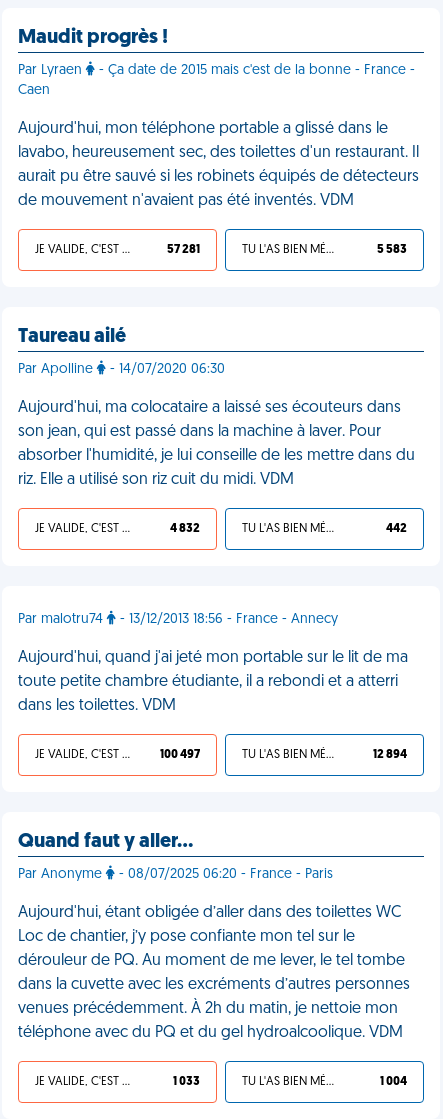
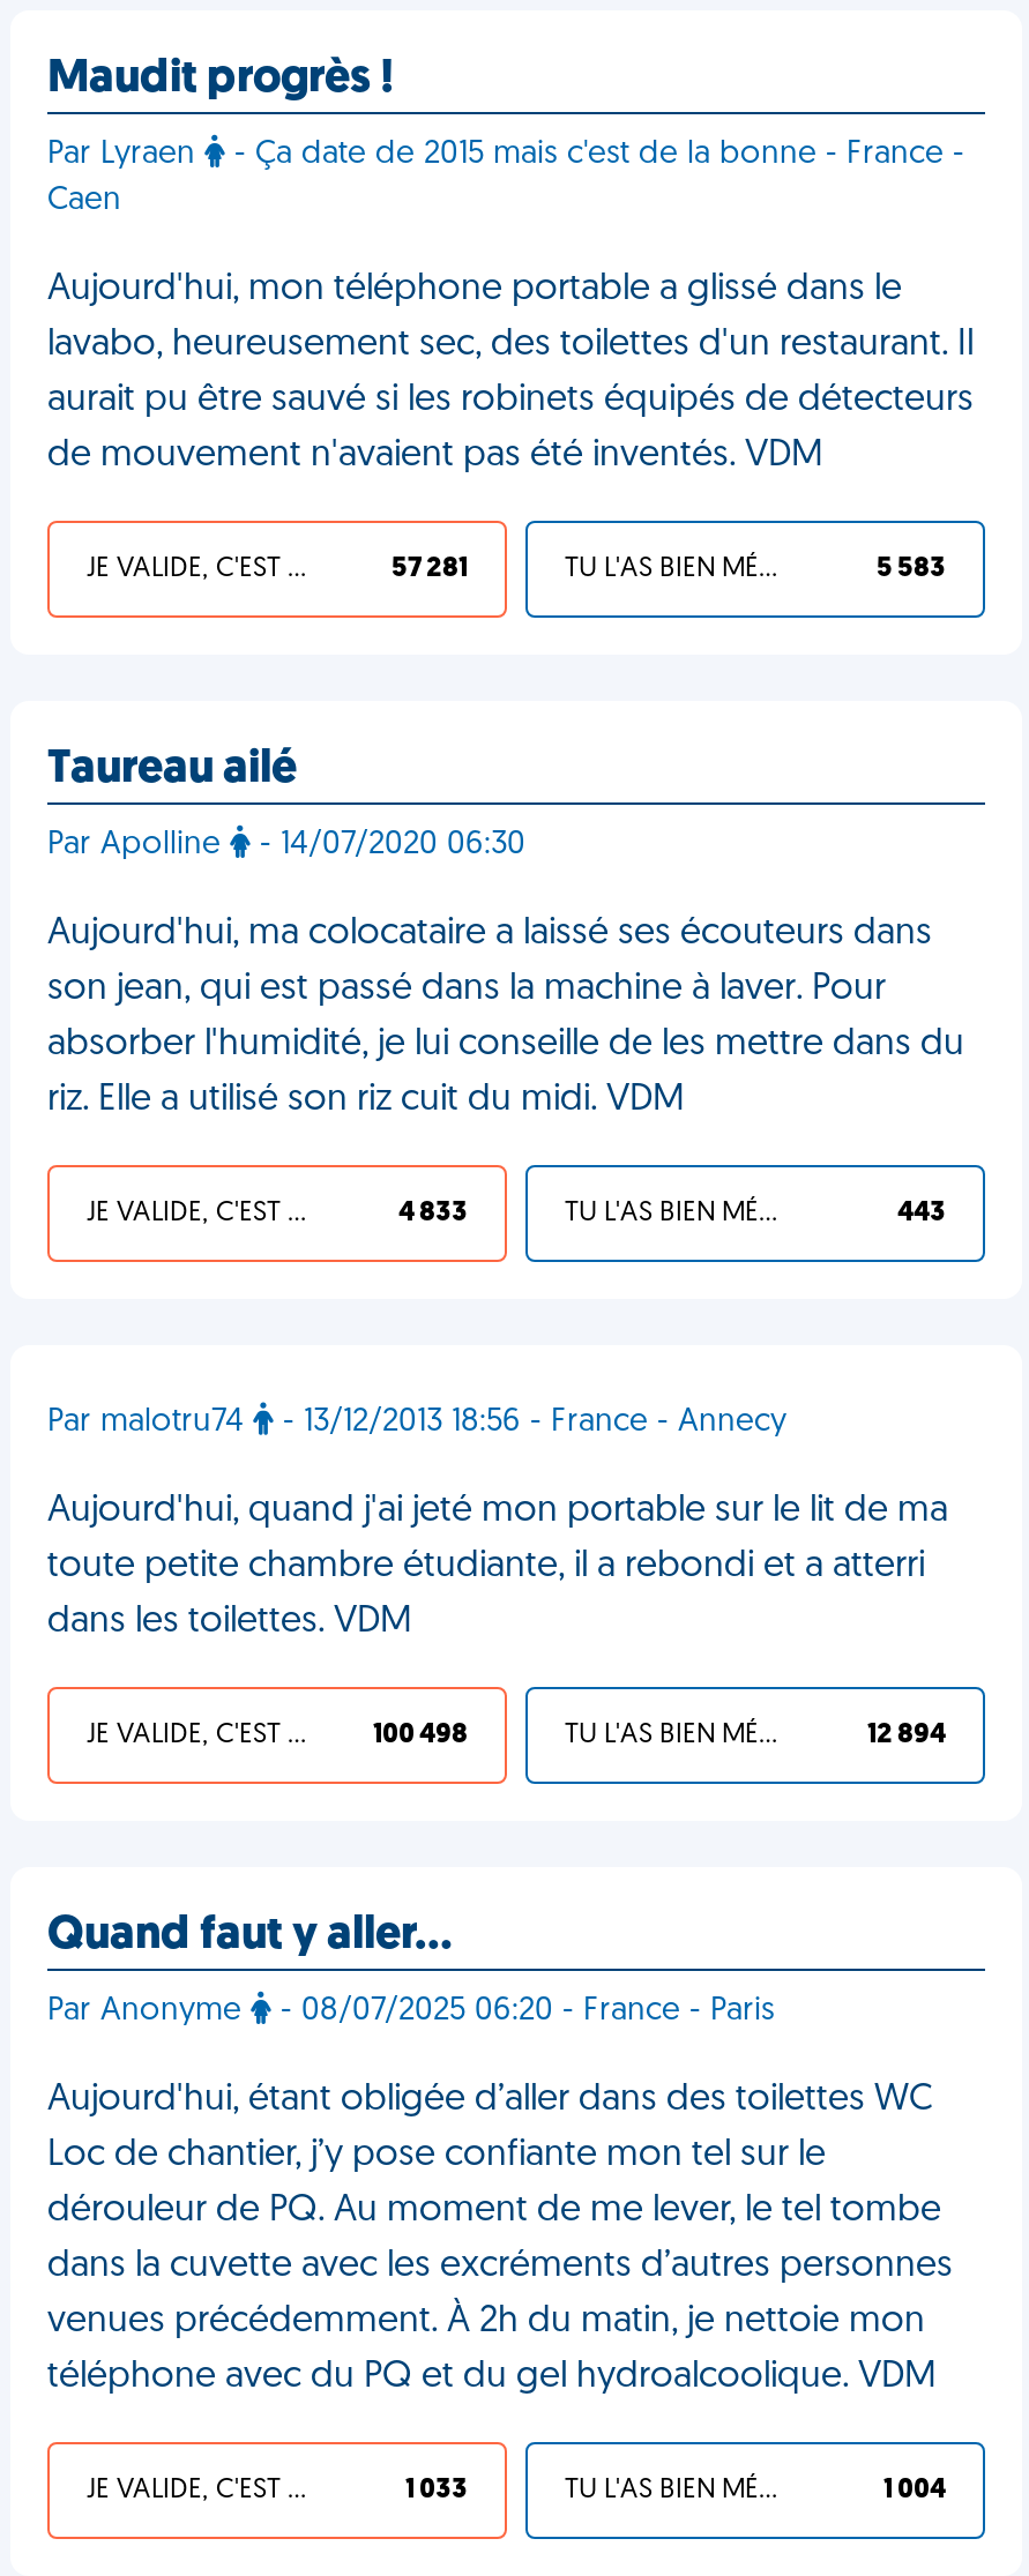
[170,523,200,535] 4 832 -> [398,1200,468,1227] 4 833
[386,523,407,535] 442 -> [897,1200,946,1227] 443
[160,749,200,761] 100 497 -> [373,1722,468,1749] 100 498

